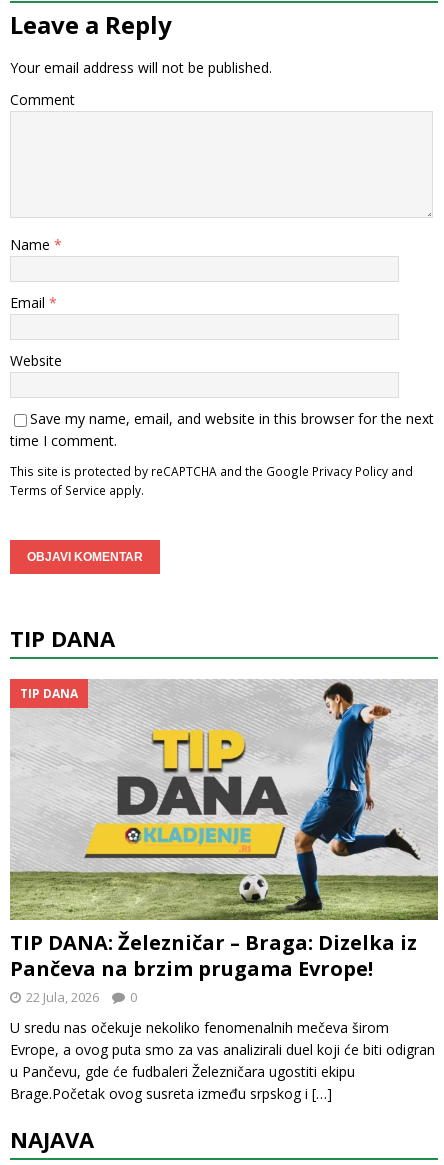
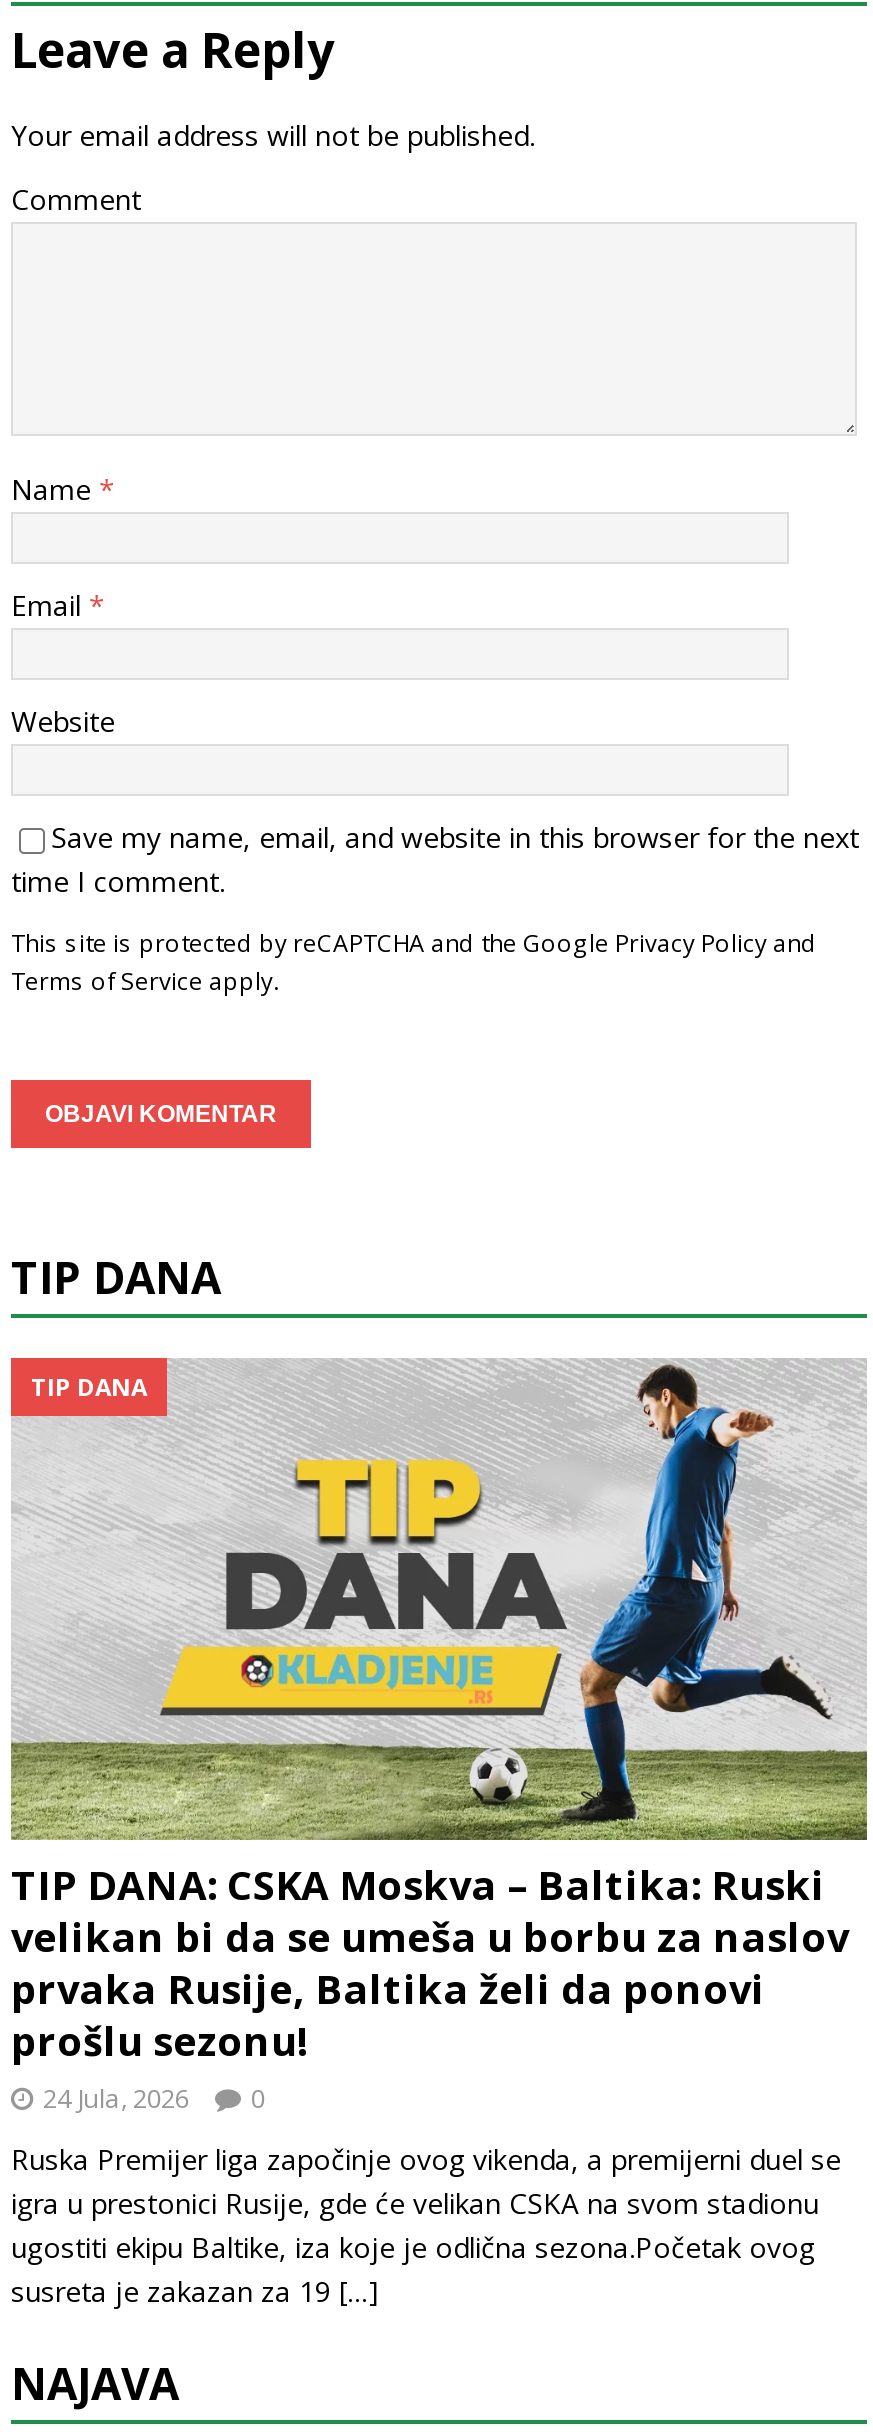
[10,929,417,1006] TIP DANA: Železničar – Braga: Dizelka iz | Pančeva na brzim prugama Evrope! | 22 Jula, 2026 -> [11,1858,849,2116] TIP DANA: CSKA Moskva – Baltika: Ruski | velikan bi da se umeša u borbu za naslov | prvaka Rusije, Baltika želi da ponovi | prošlu sezonu! | 24 Jula, 2026
[10,1018,435,1103] U sredu nas očekuje nekoliko fenomenalnih mečeva širom | Evrope, a ovog puta smo za vas analizirali duel koji će biti odigran | u Pančevu, gde će fudbaleri Železničara ugostiti ekipu | Brage.Početak ovog susreta između srpskog i […] -> [11,2140,841,2310] Ruska Premijer liga započinje ovog vikenda, a premijerni duel se | igra u prestonici Rusije, gde će velikan CSKA na svom stadionu | ugostiti ekipu Baltike, iza koje je odlična sezona.Početak ovog | susreta je zakazan za 19 […]

